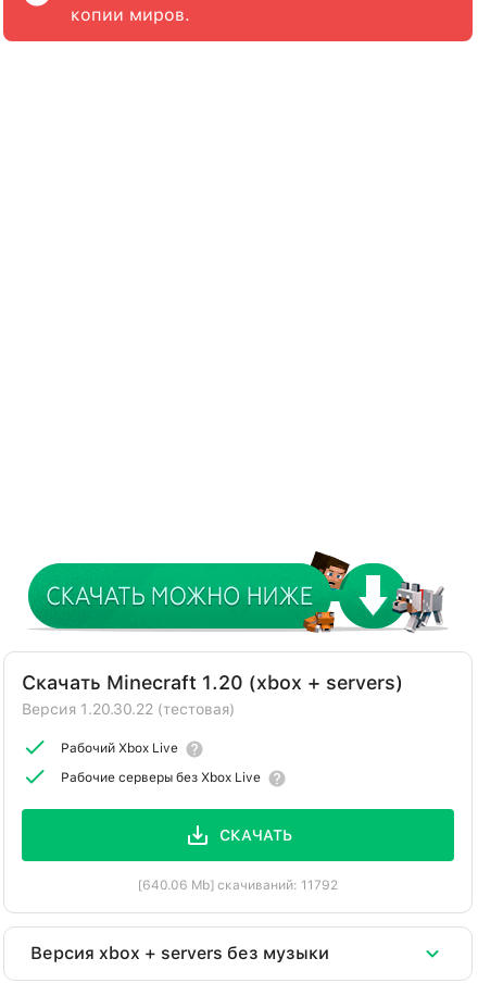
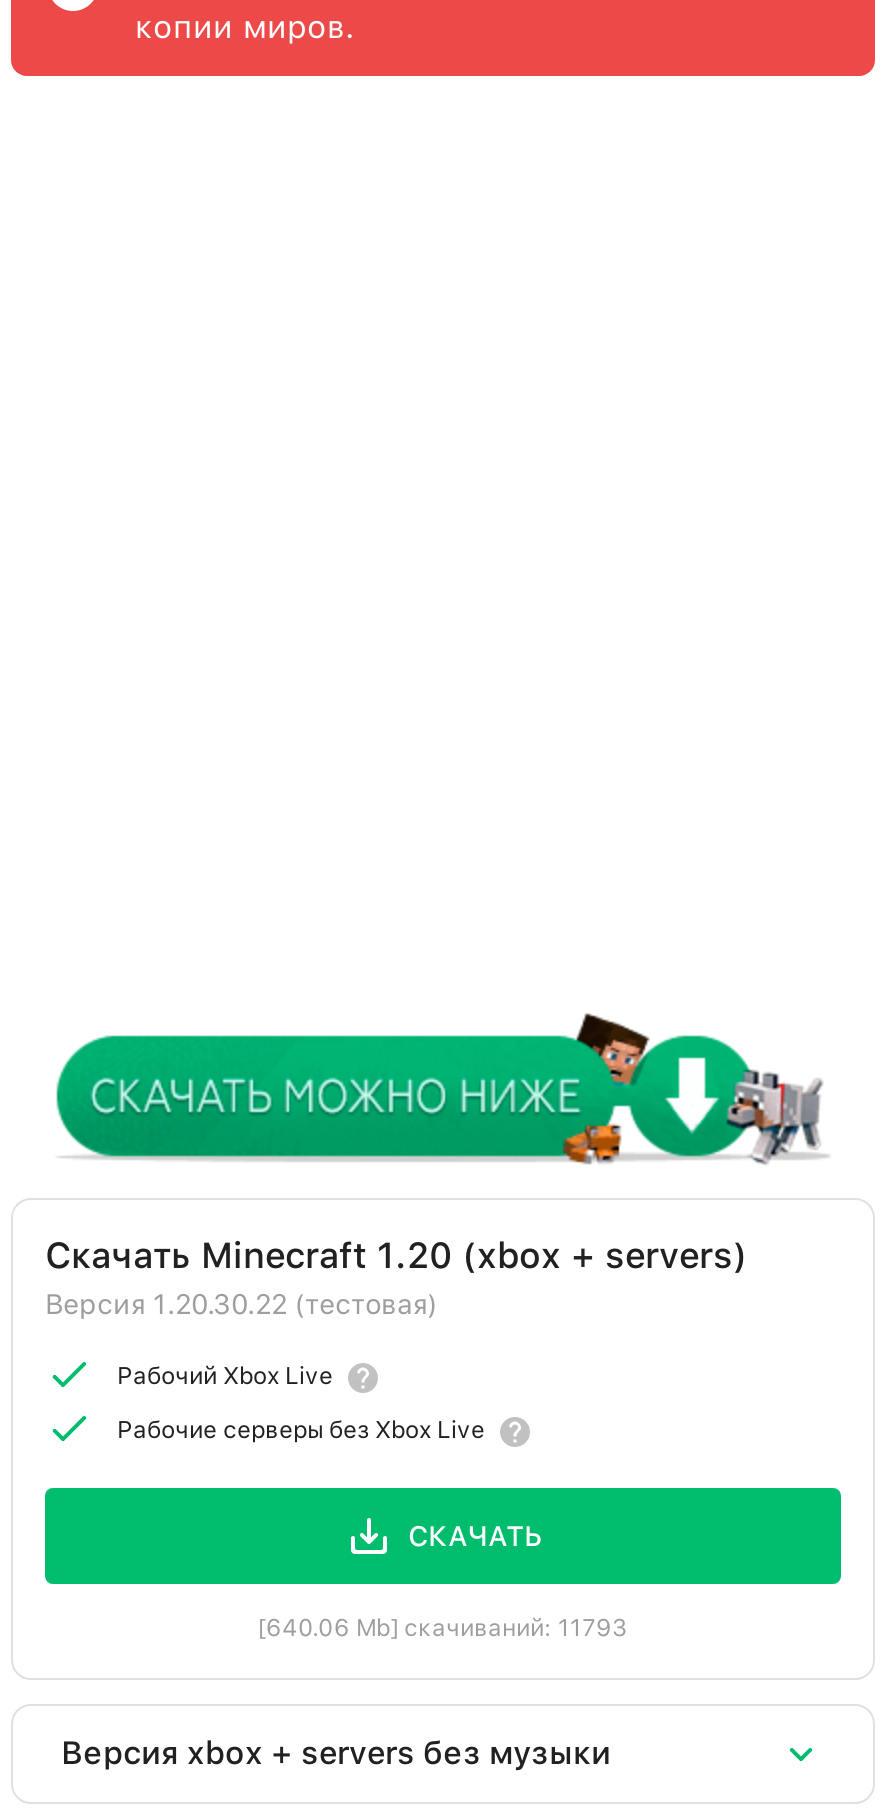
[138,878,338,893] [640.06 Mb] скачиваний: 11792 -> [258,1614,628,1642] [640.06 Mb] скачиваний: 11793

